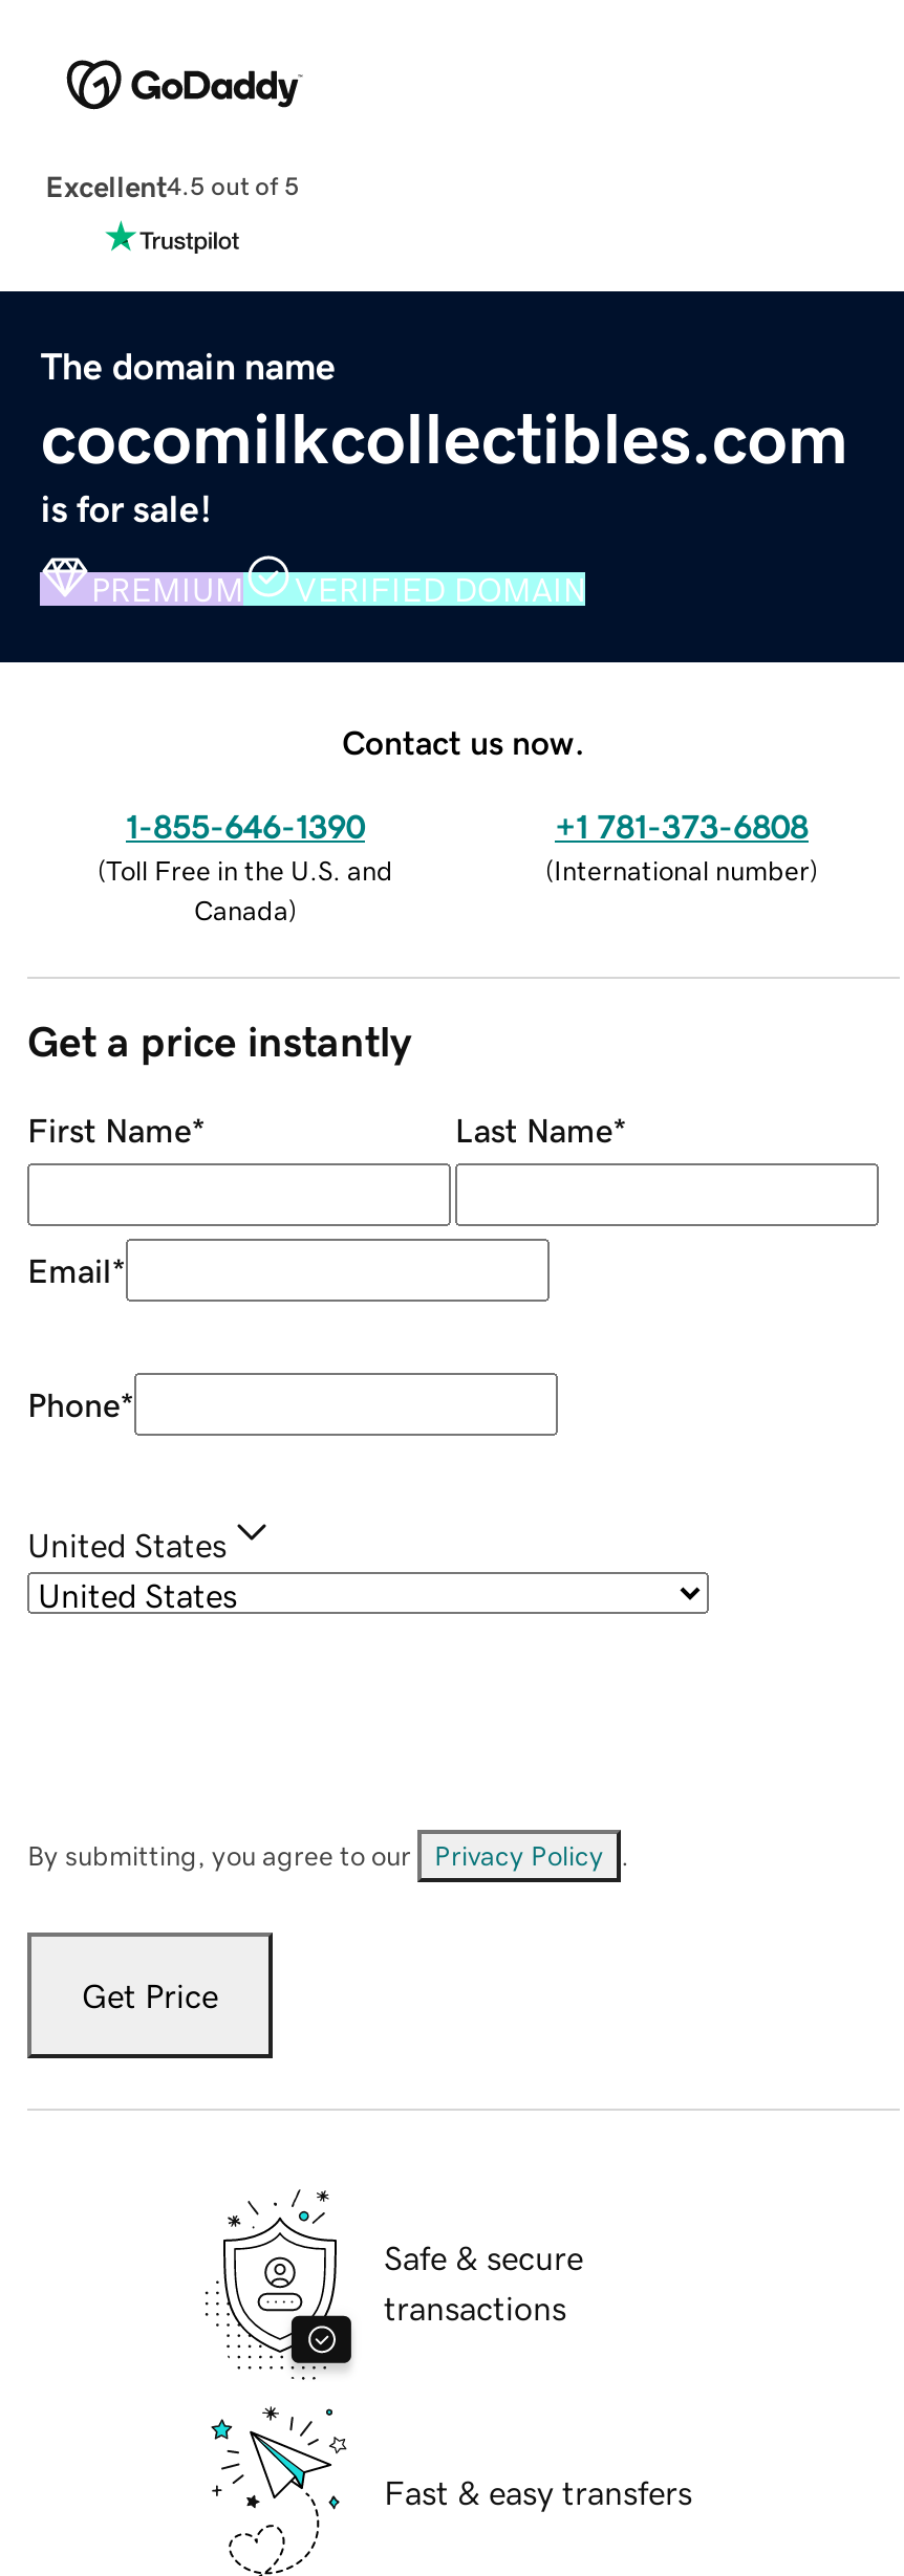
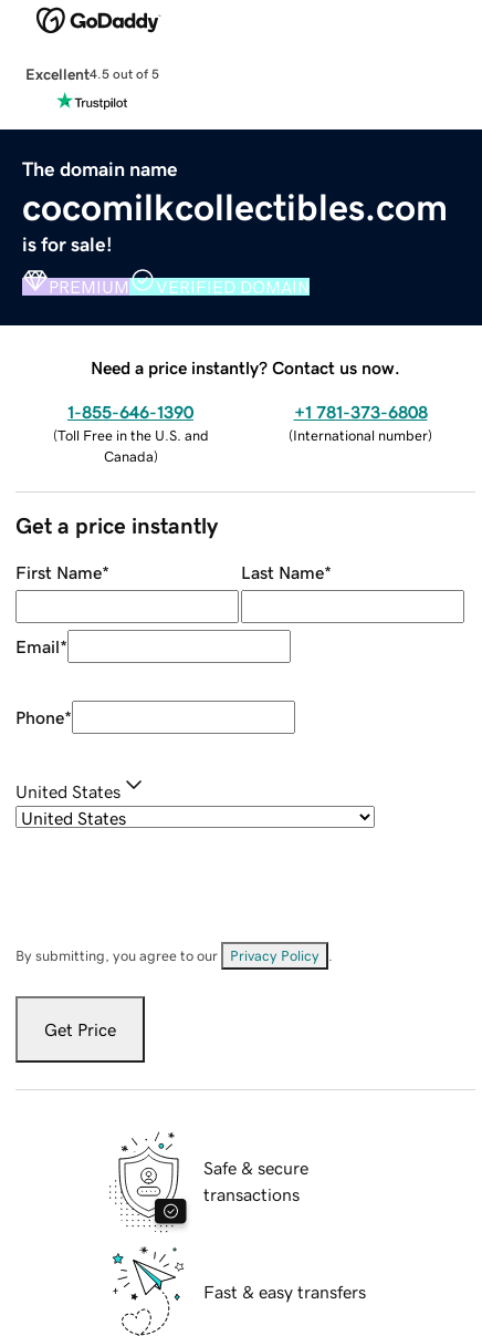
[342,724,585,758] Contact us now. -> [91,358,400,376] Need a price instantly? Contact us now.

